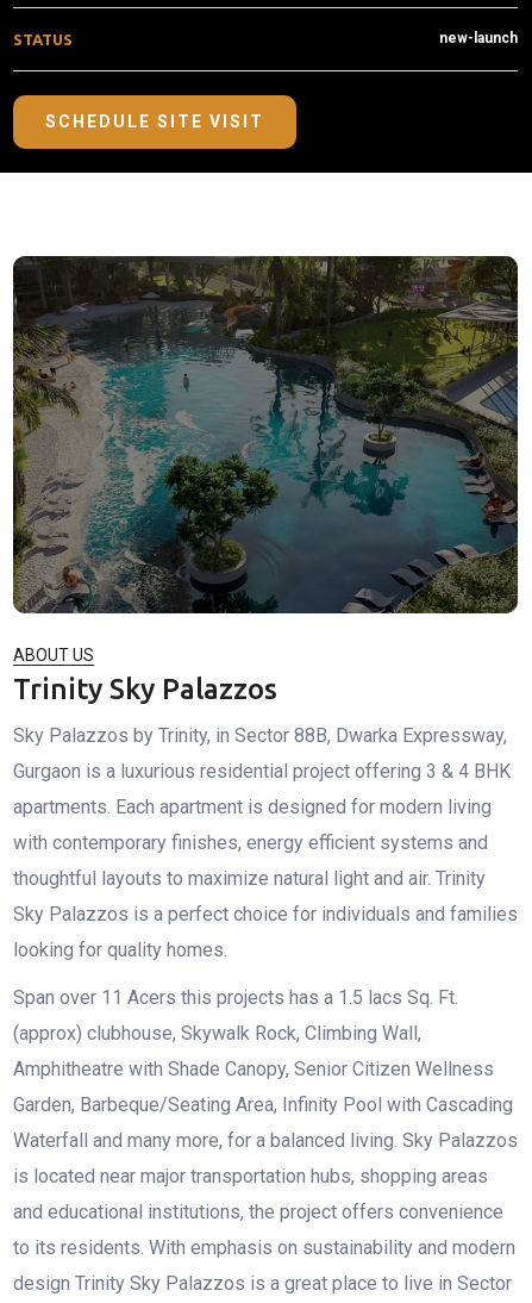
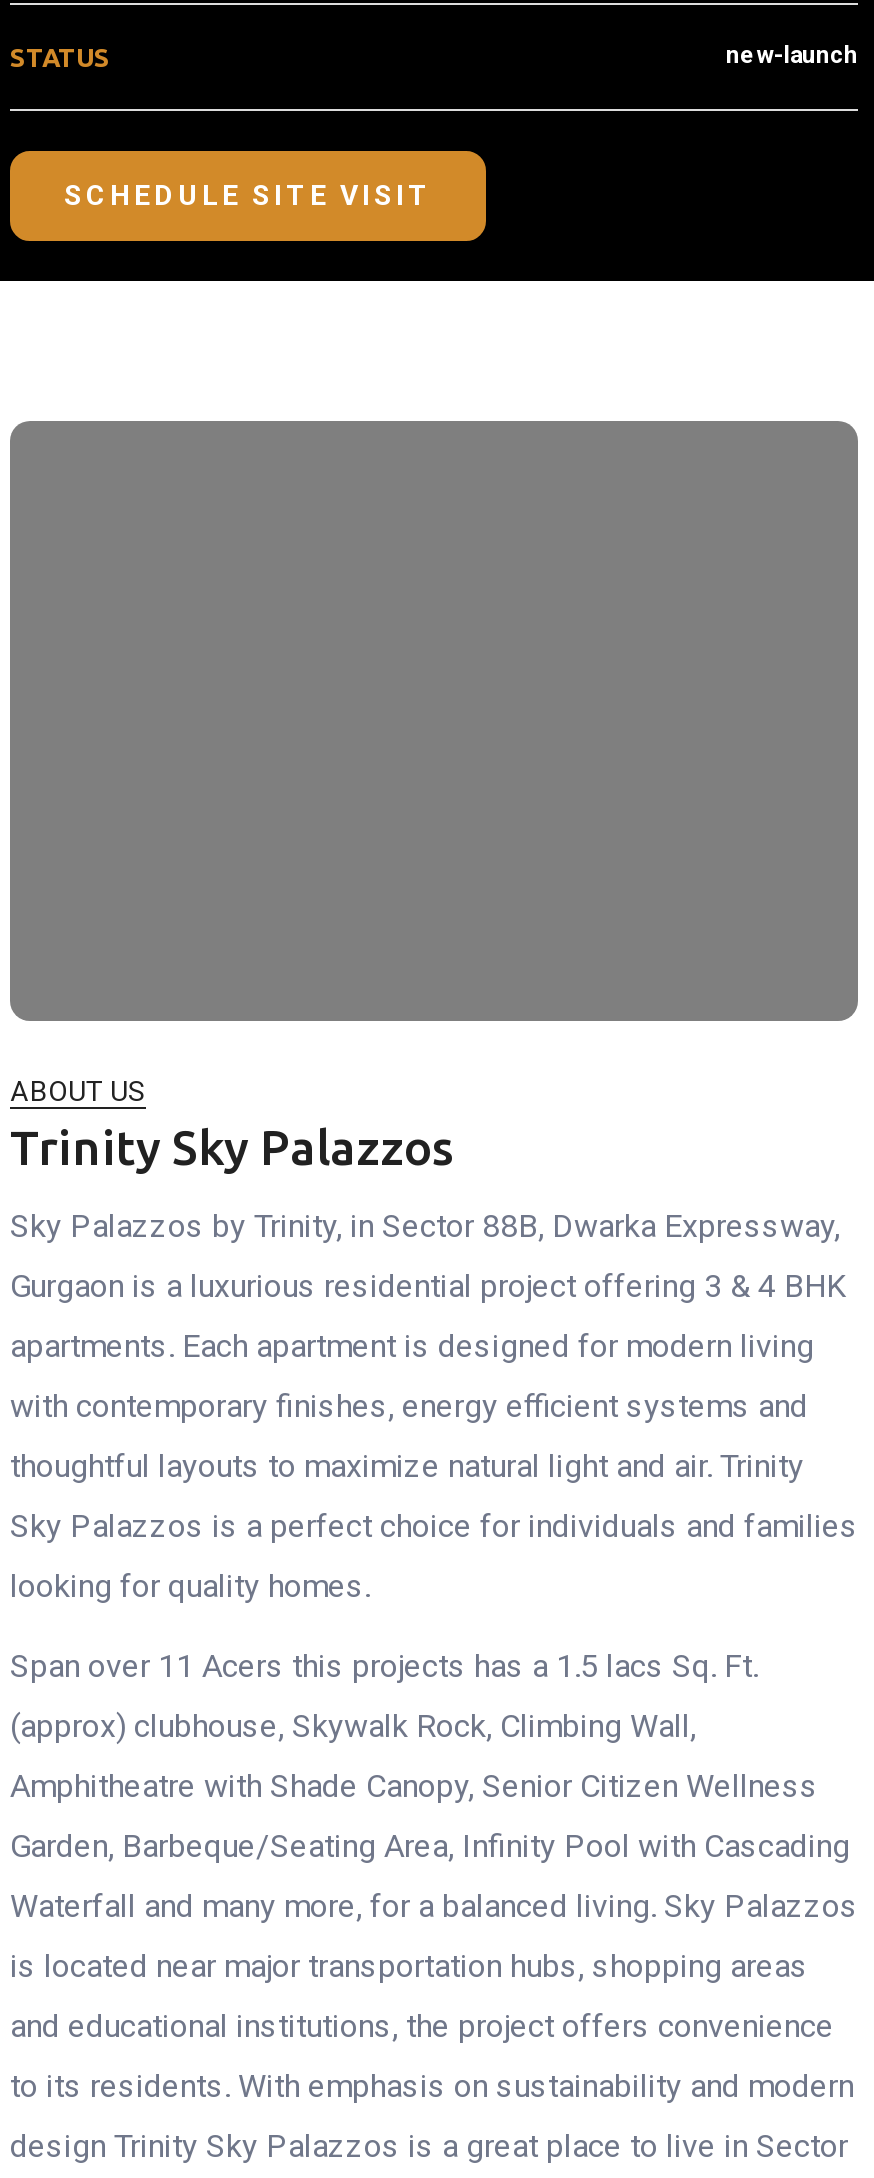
[12,255,519,615] [image] -> none

